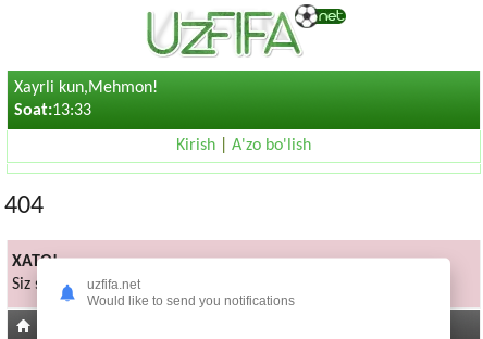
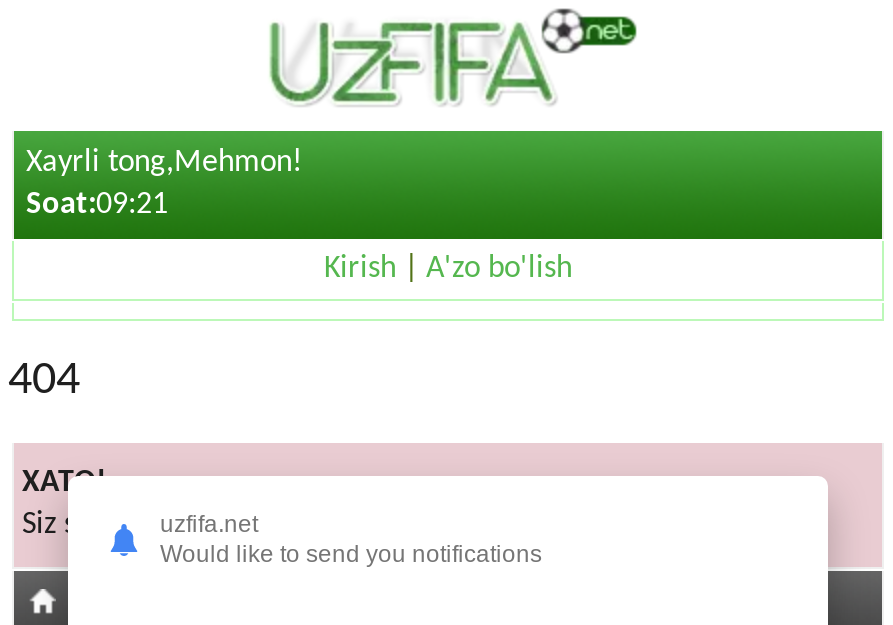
[14,79,158,97] Xayrli kun,Mehmon! -> [26,147,302,179] Xayrli tong,Mehmon!
[14,102,91,120] Soat:13:33 -> [26,189,168,221] Soat:09:21

